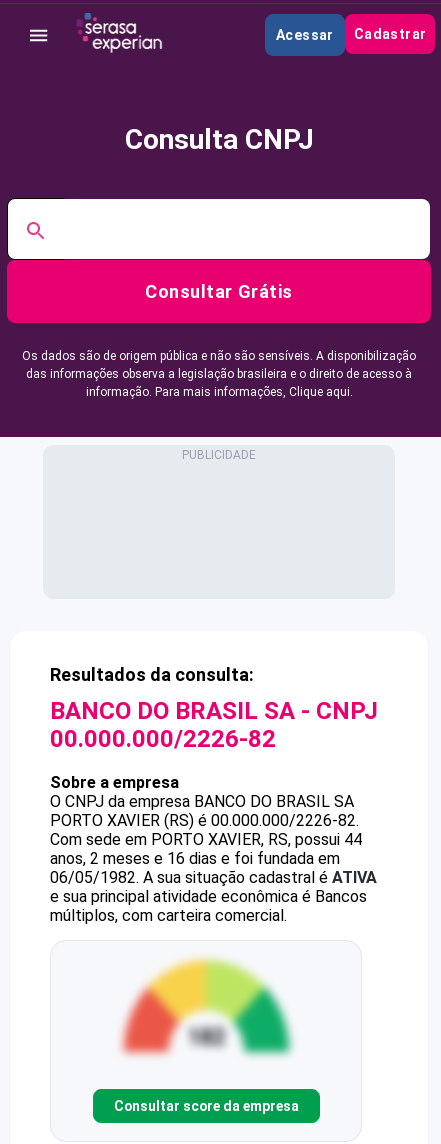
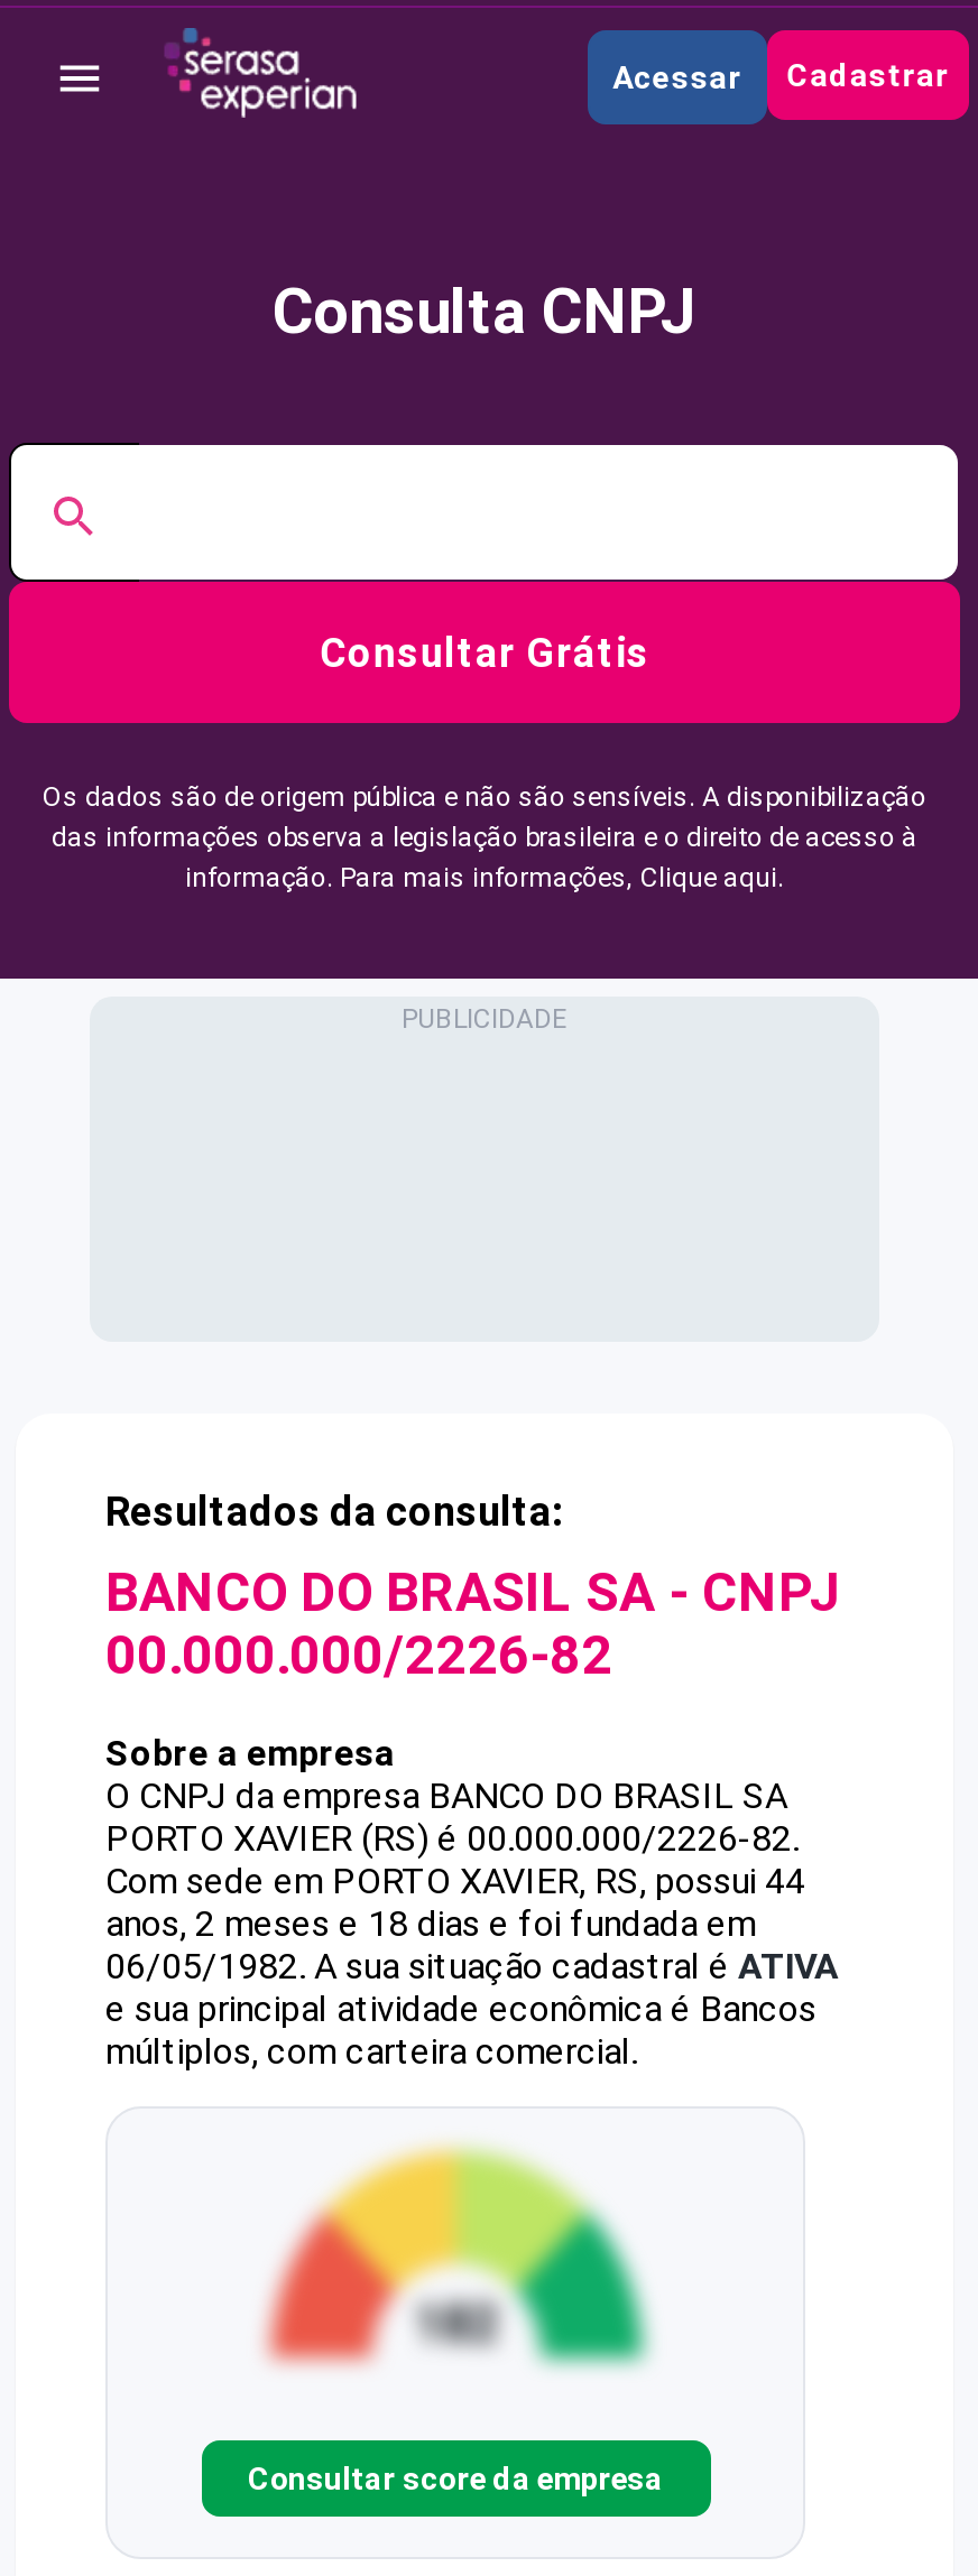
[50,849,340,868] anos, 2 meses e 16 dias e foi fundada em -> [105,1902,756,1945] anos, 2 meses e 18 dias e foi fundada em

